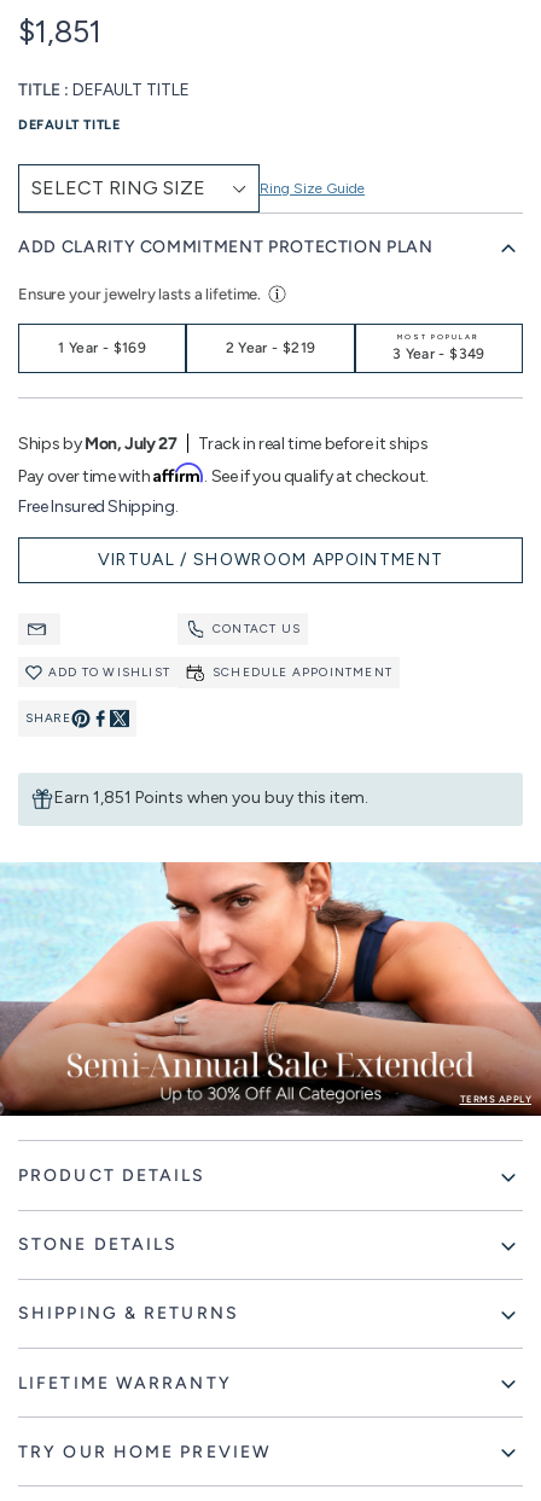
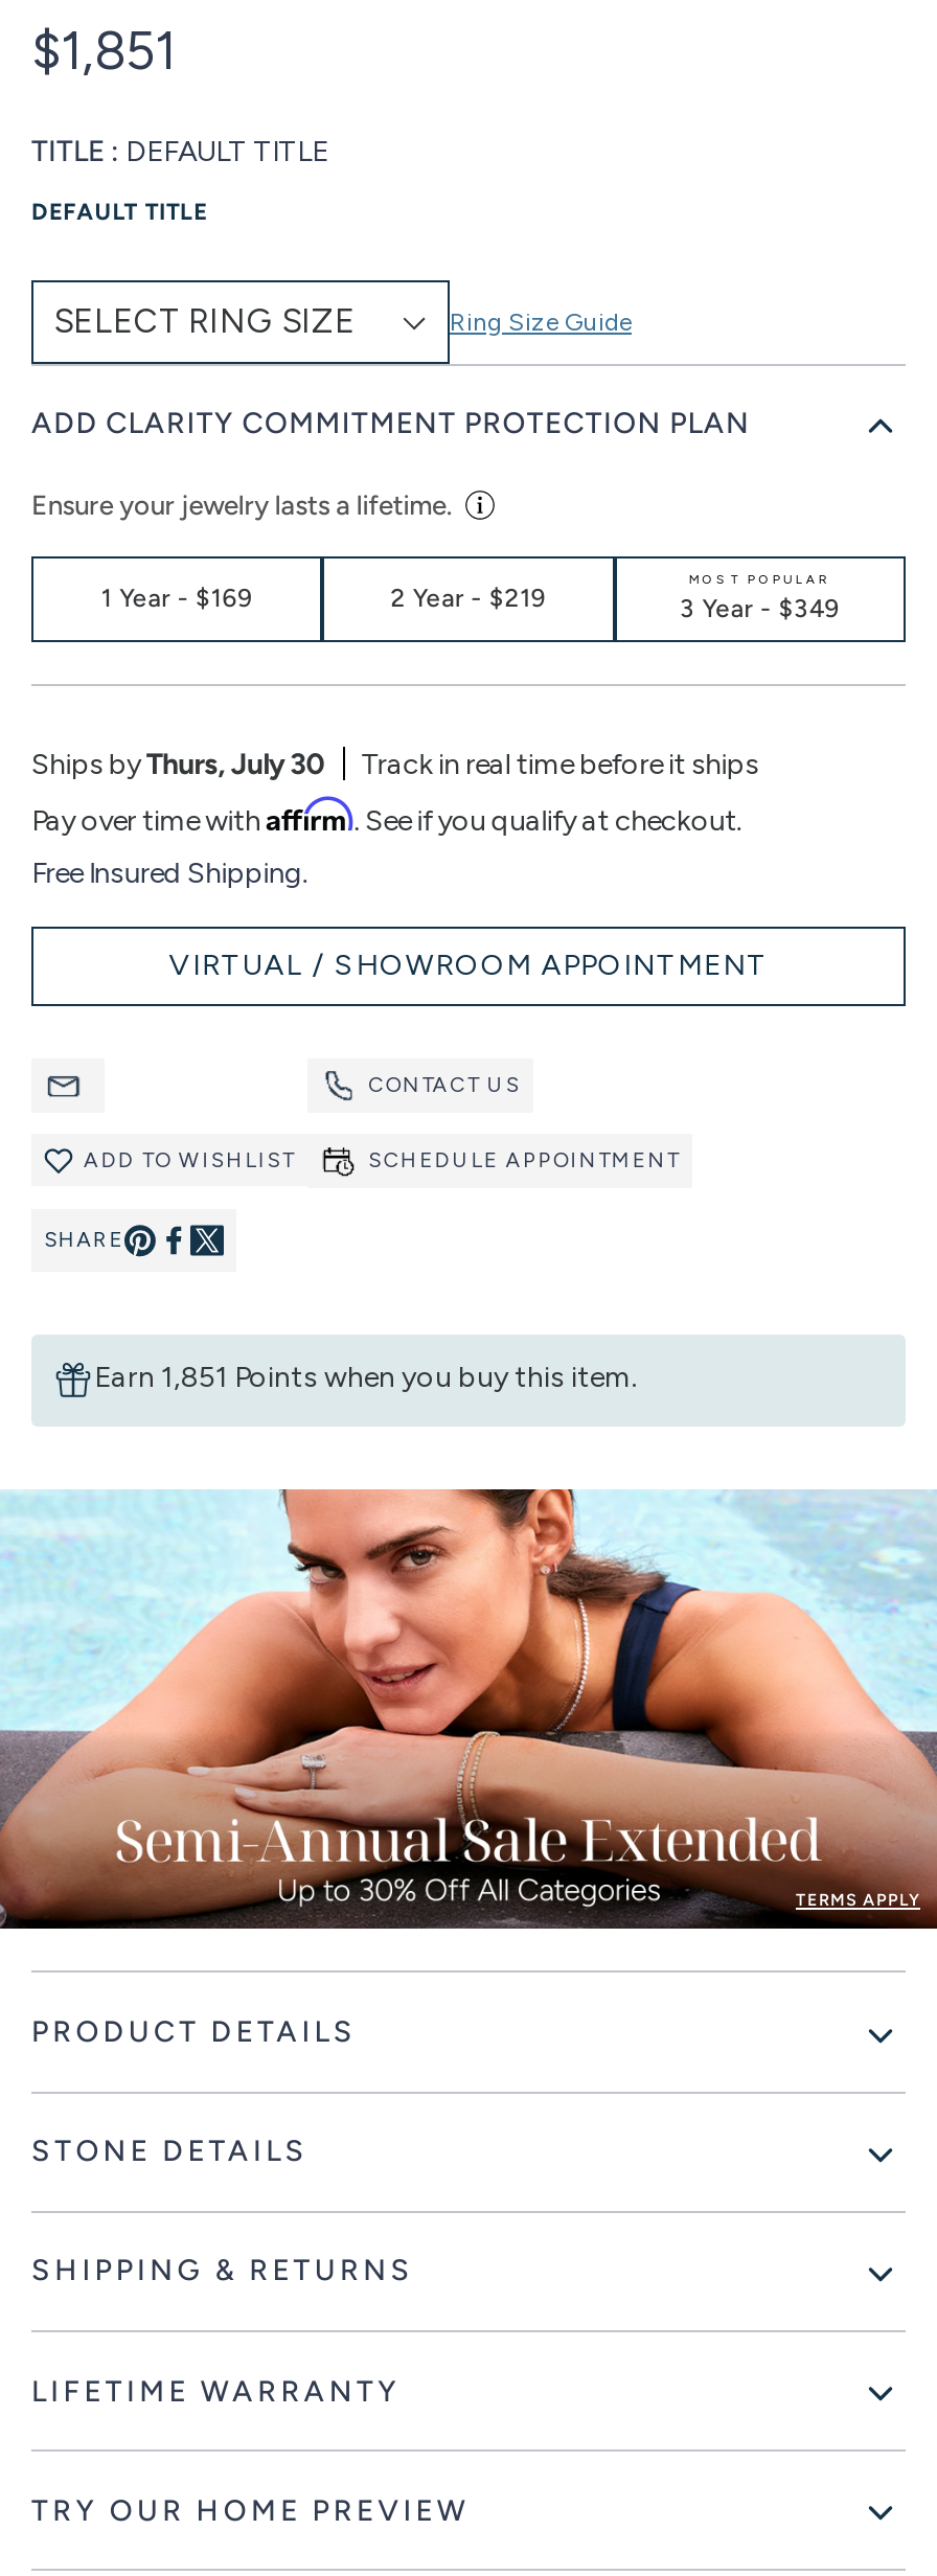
[18,434,177,454] Ships byMon, July 27 -> [31,747,324,783] Ships byThurs, July 30

